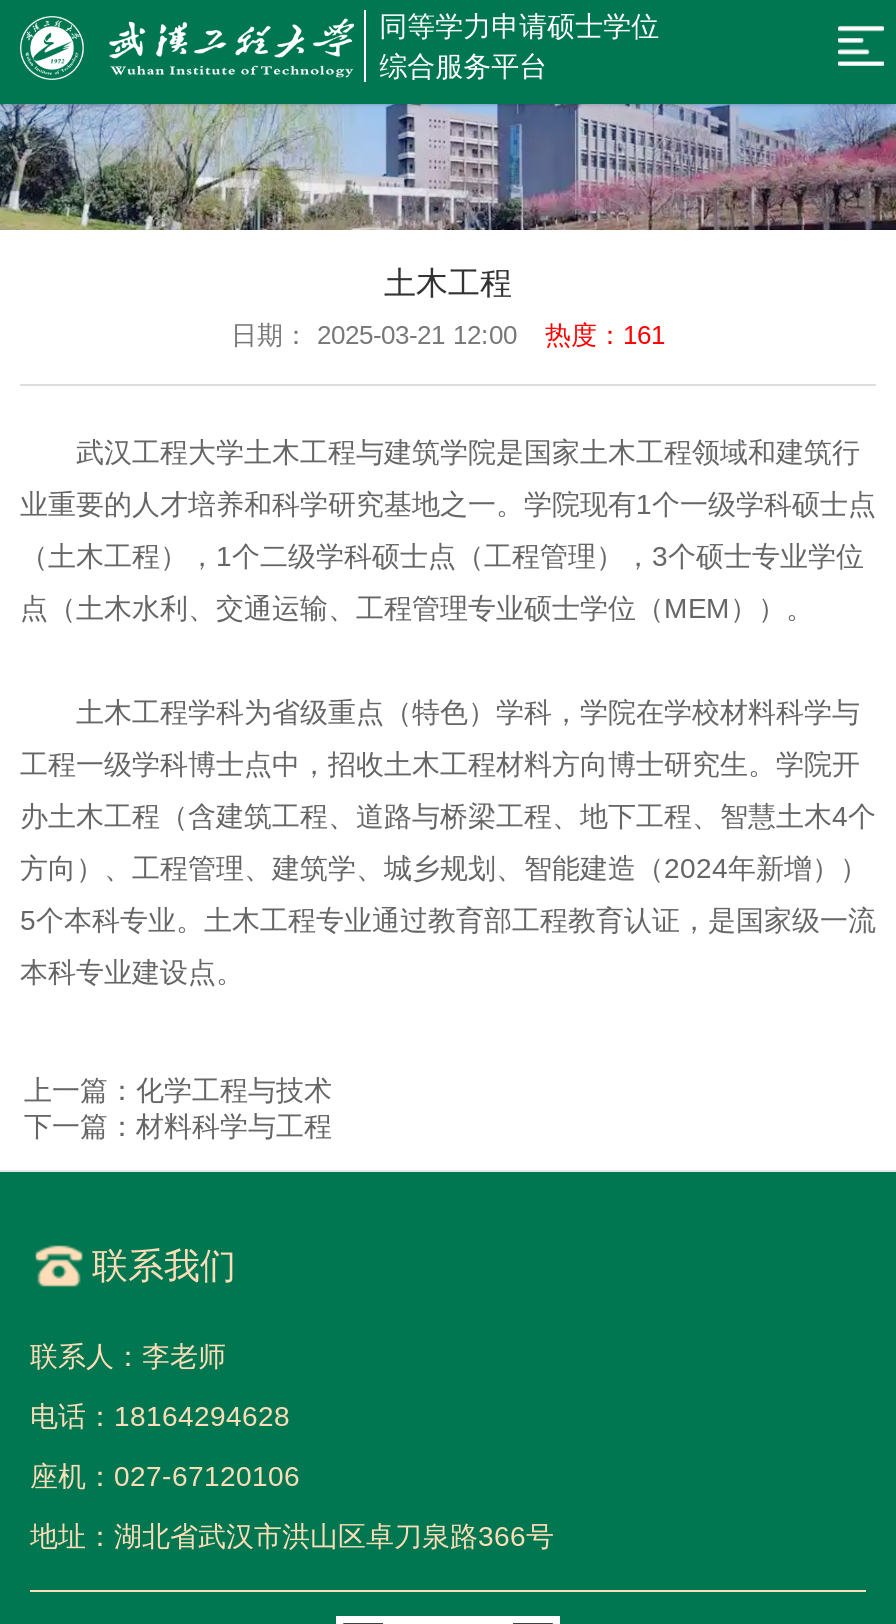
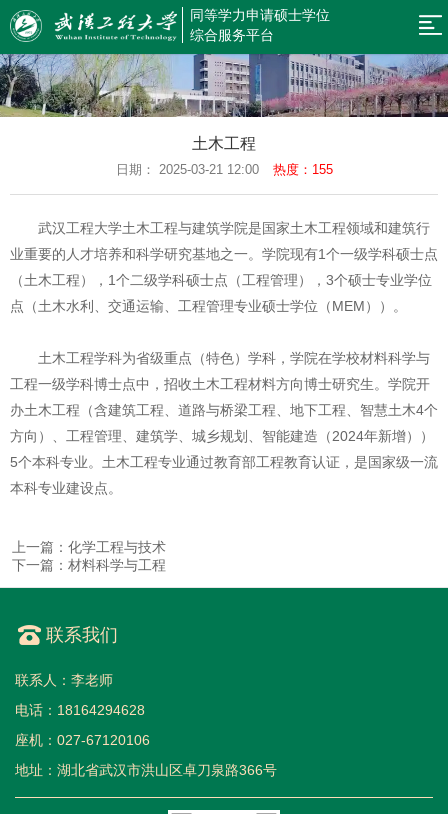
[231,320,665,350] 日期： 2025-03-21 12:00 热度：161 -> [115,162,332,177] 日期： 2025-03-21 12:00 热度：155

